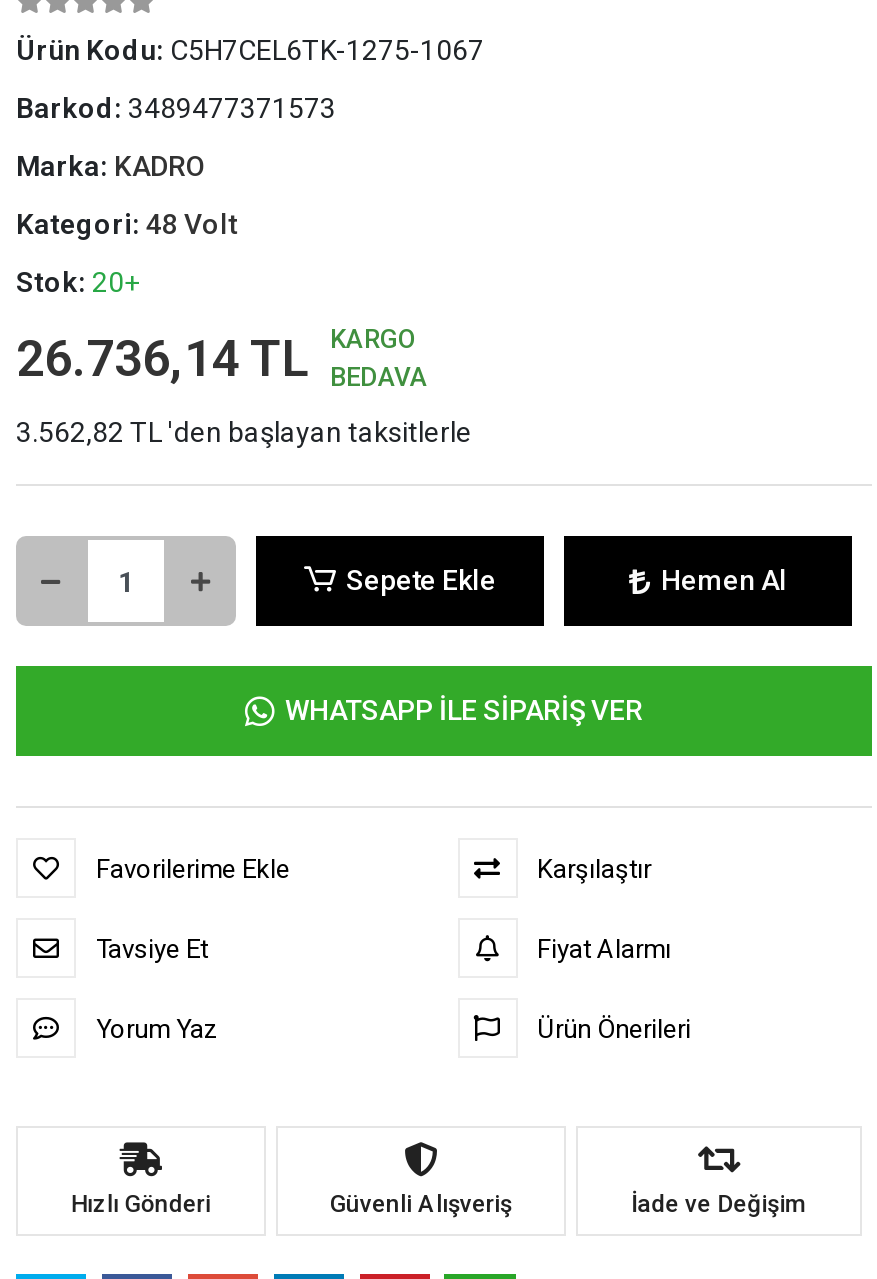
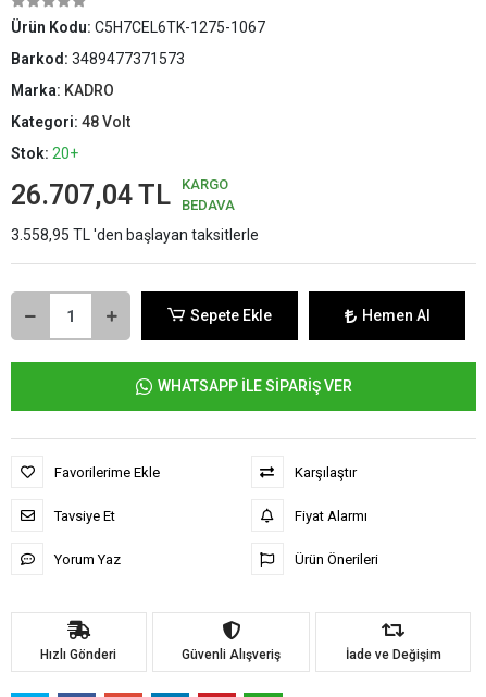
[16,325,428,393] 26.736,14 TL KARGO BEDAVA -> [11,177,235,214] 26.707,04 TL KARGO BEDAVA
[16,417,472,449] 3.562,82 TL 'den başlayan taksitlerle -> [11,227,259,244] 3.558,95 TL 'den başlayan taksitlerle

